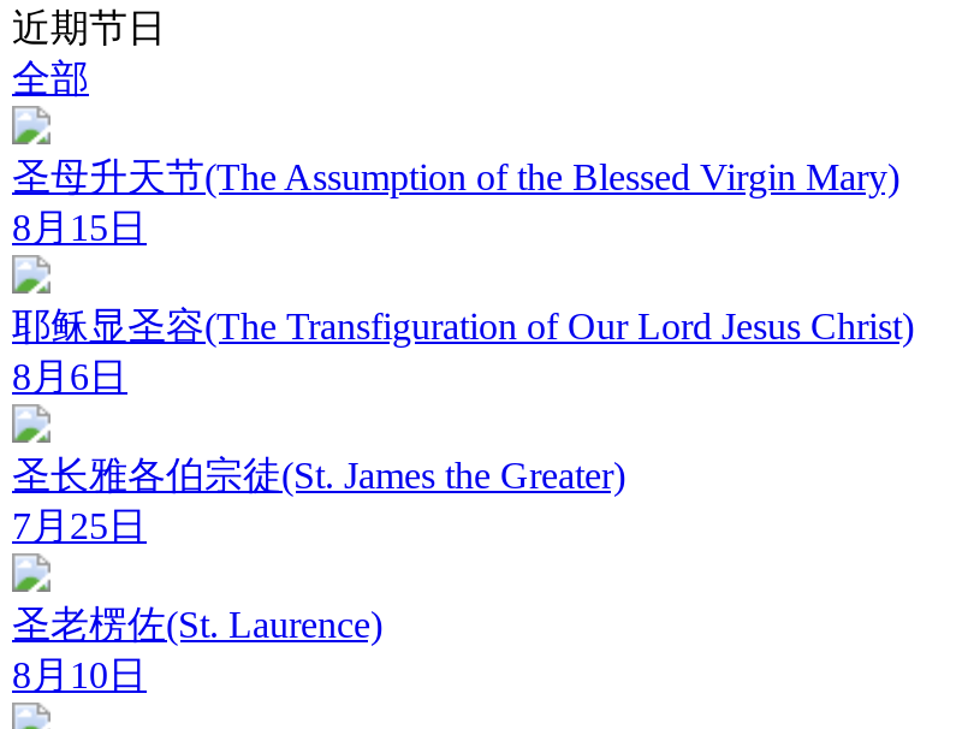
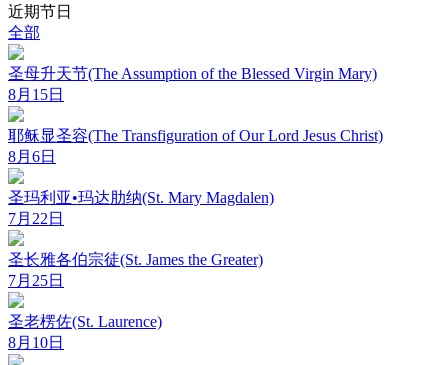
none -> [8,189,274,227] 圣玛利亚•玛达肋纳(St. Mary Magdalen) | 7月22日

